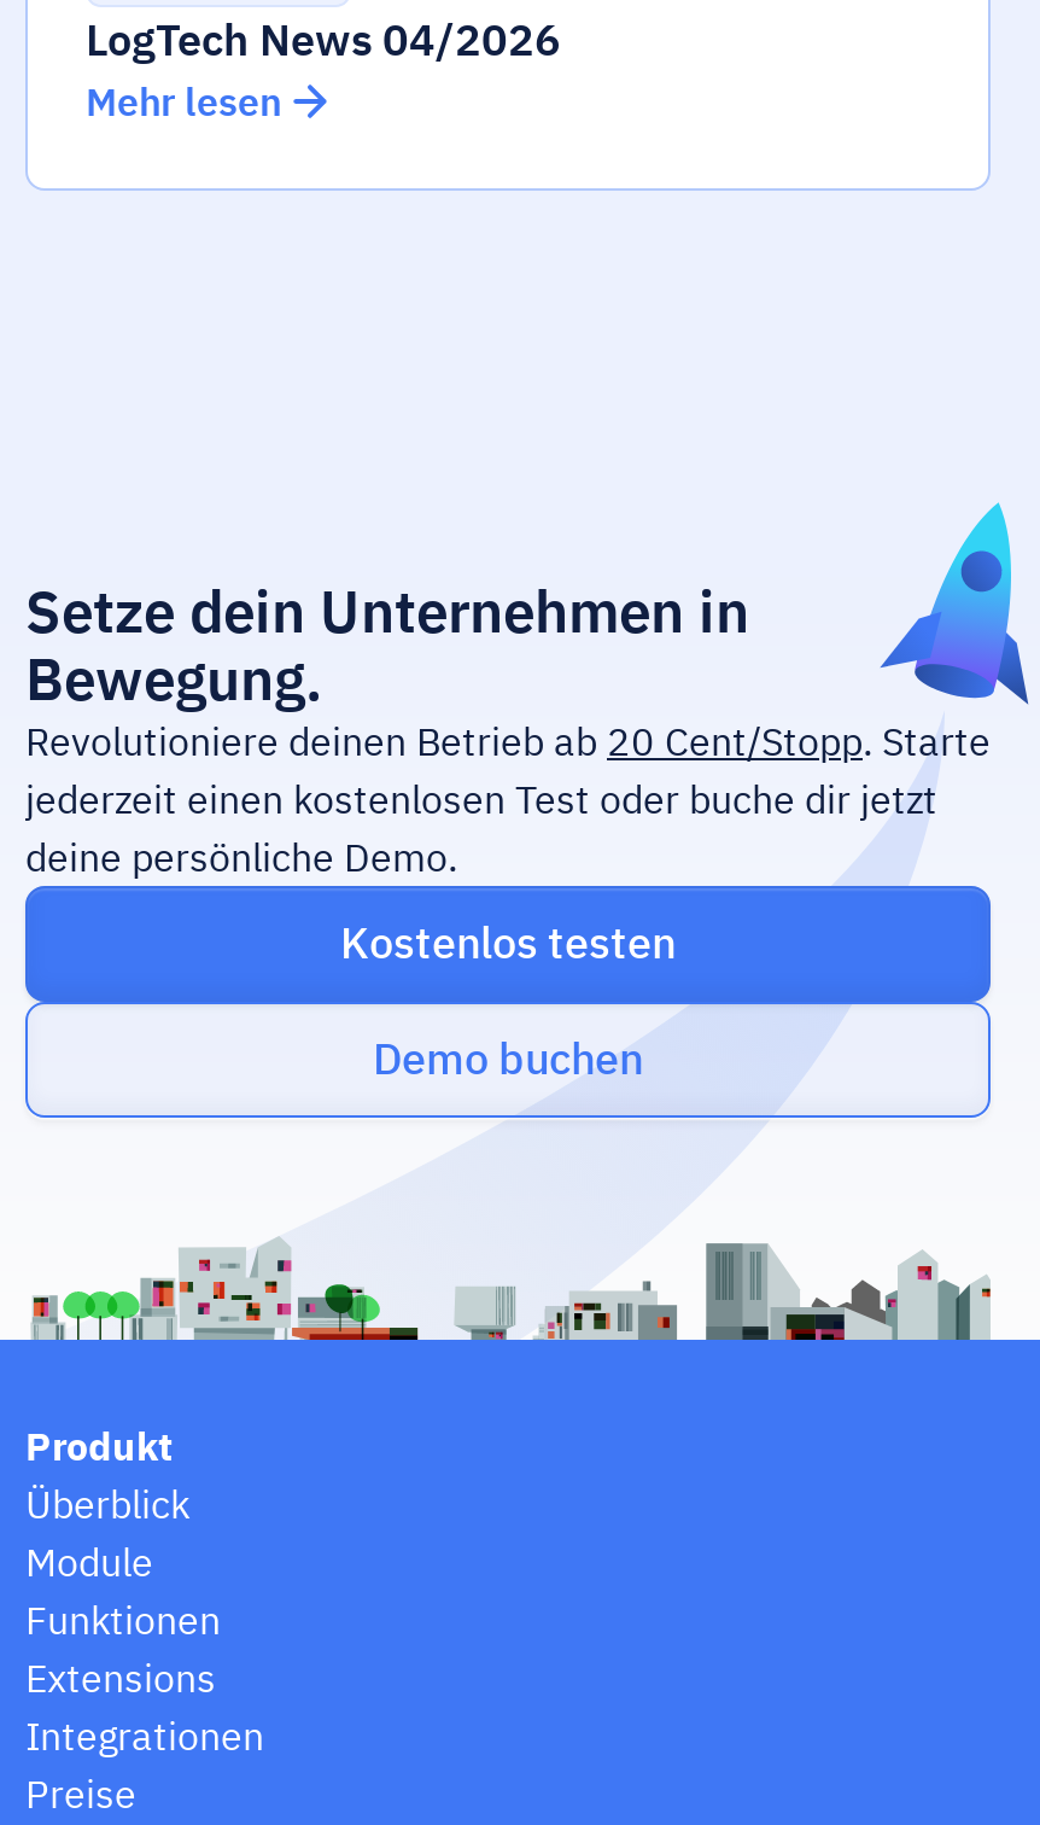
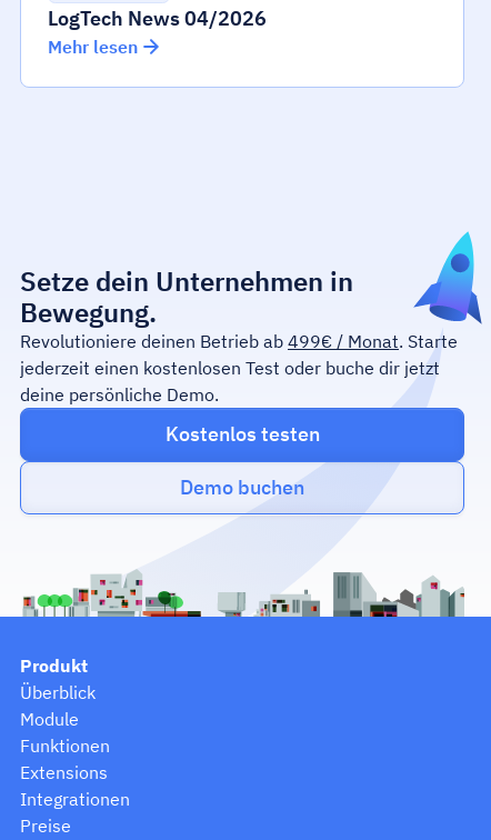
[25,717,991,765] Revolutioniere deinen Betrieb ab 20 Cent/Stopp. Starte -> [20,330,458,352] Revolutioniere deinen Betrieb ab 499€ / Monat. Starte

